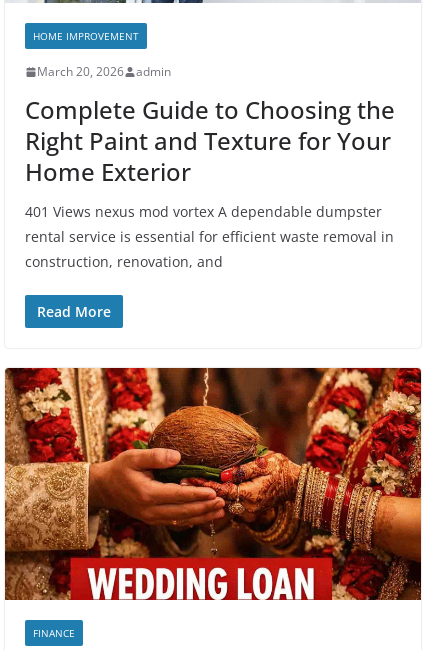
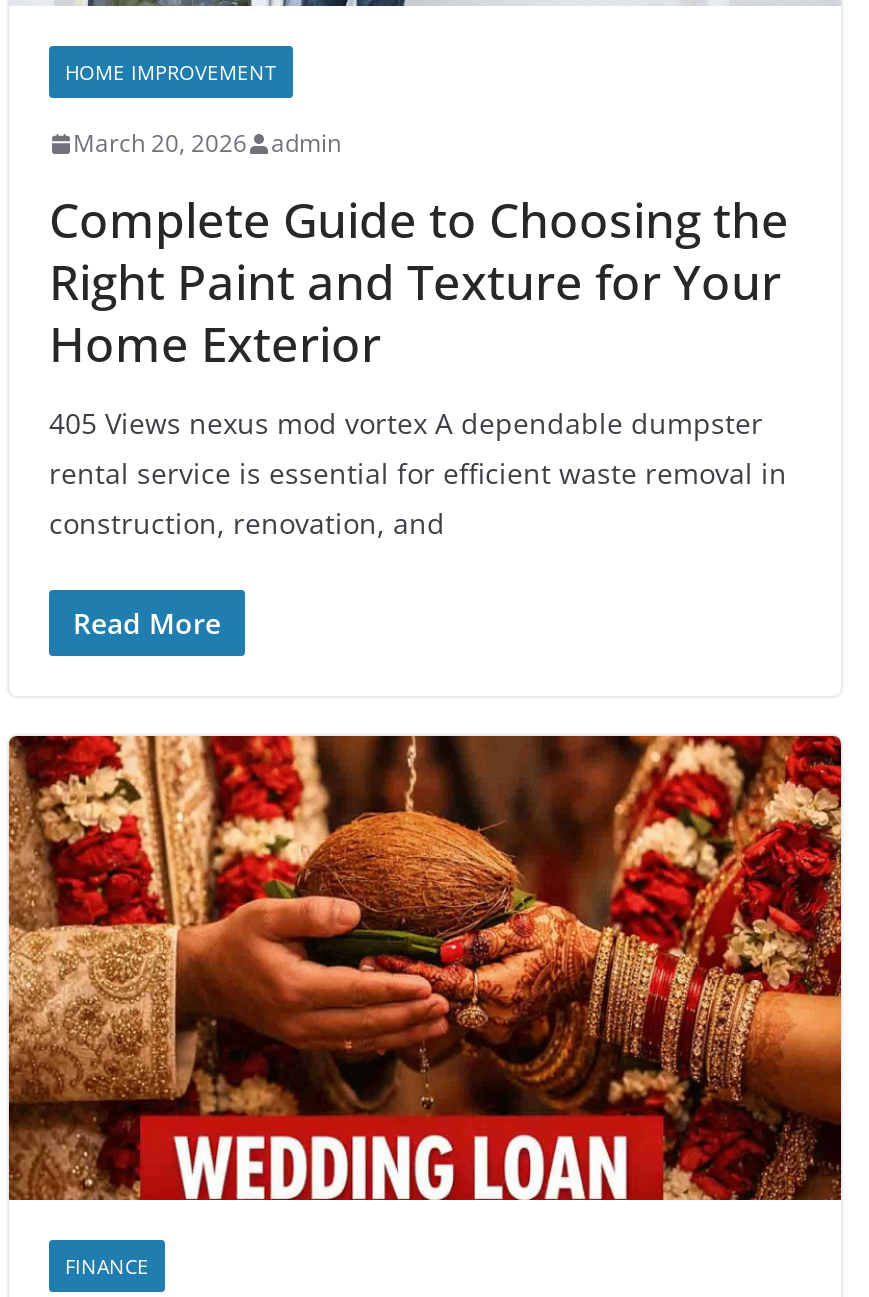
[25,202,382,221] 401 Views nexus mod vortex A dependable dumpster -> [49,404,763,442] 405 Views nexus mod vortex A dependable dumpster

